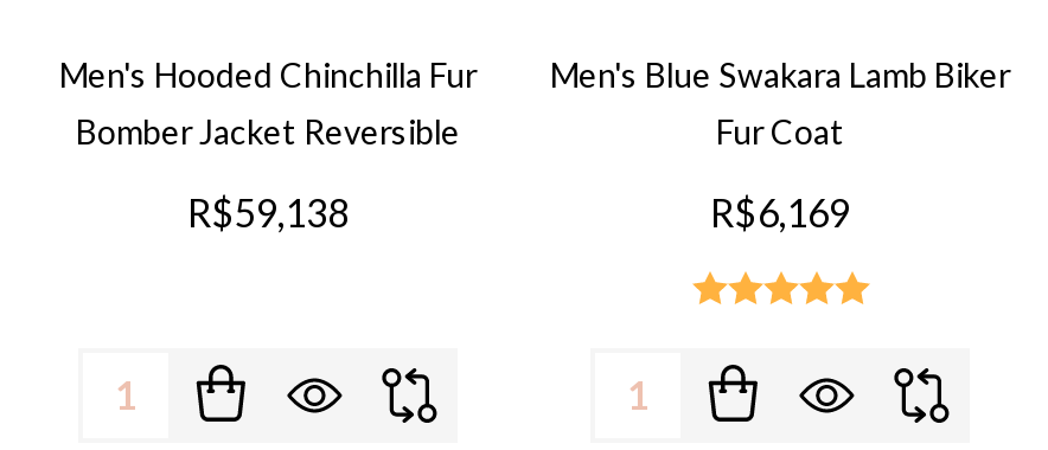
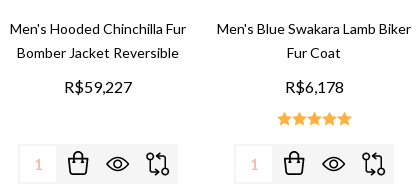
[187,190,349,235] R$59,138 -> [64,77,132,96] R$59,227
[710,190,850,235] R$6,169 -> [284,77,343,96] R$6,178

